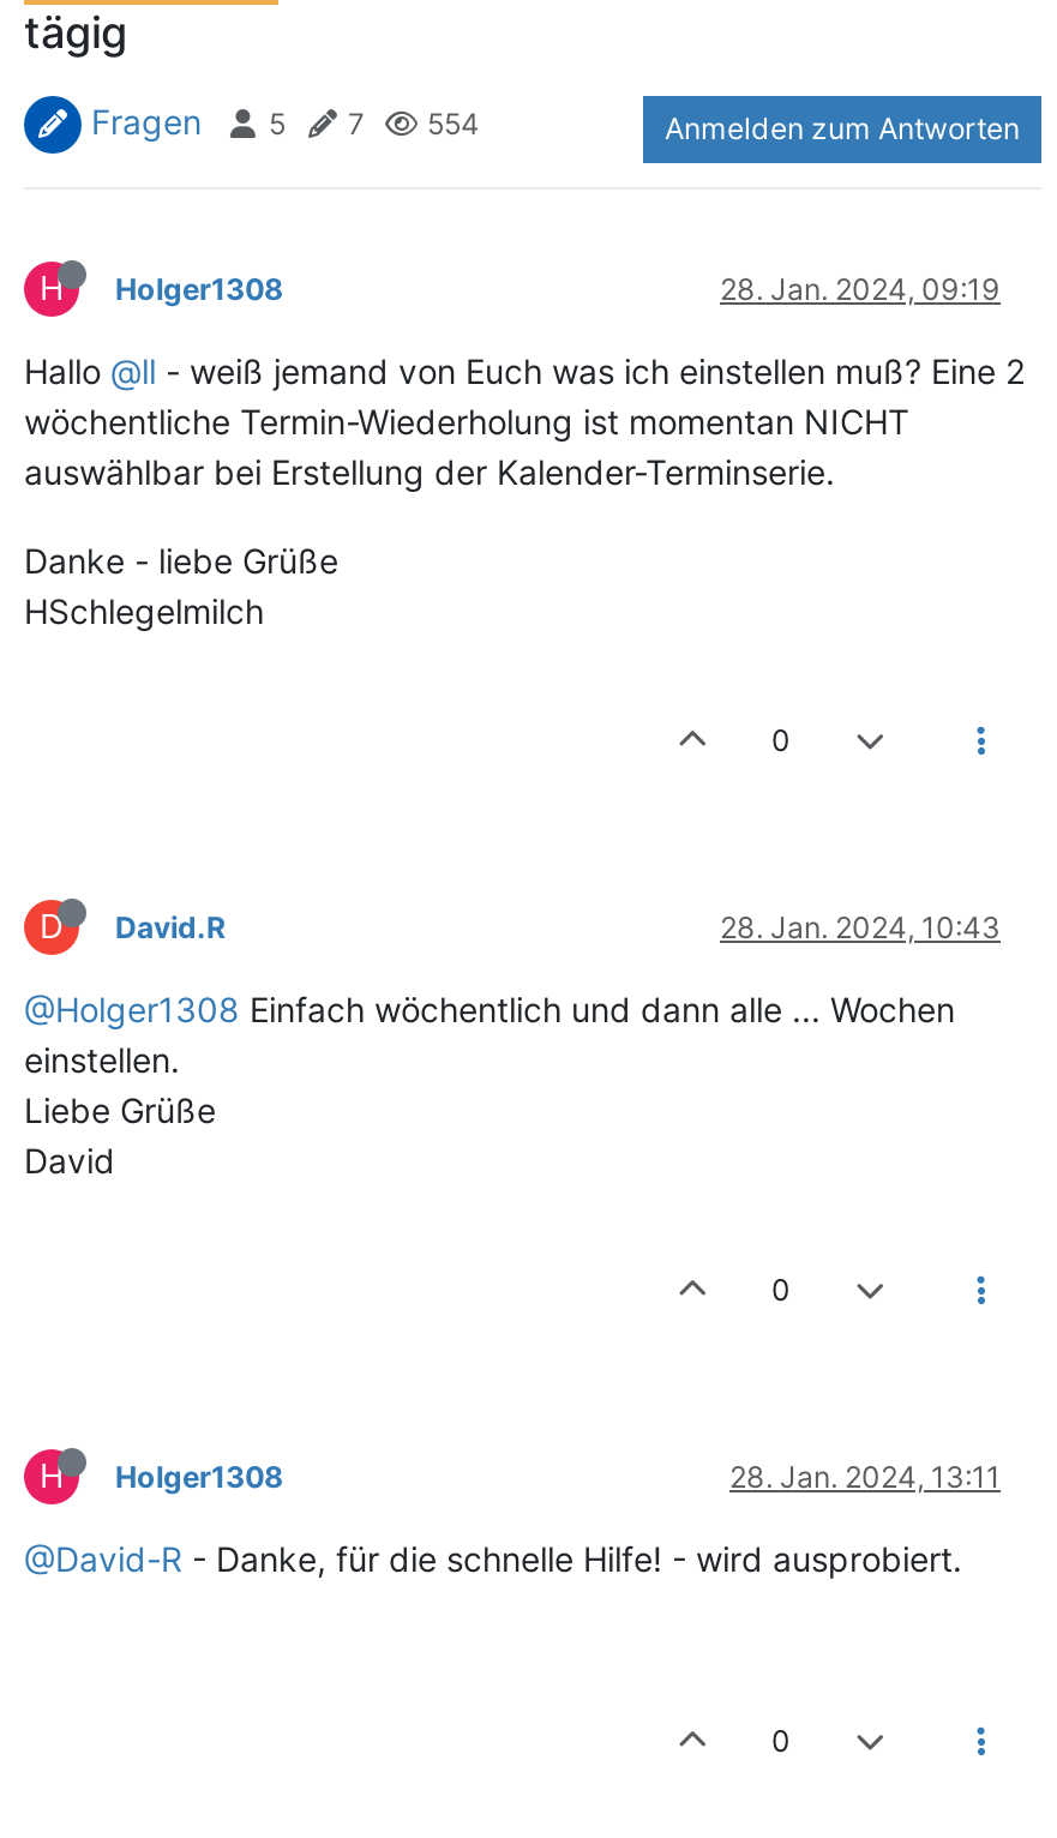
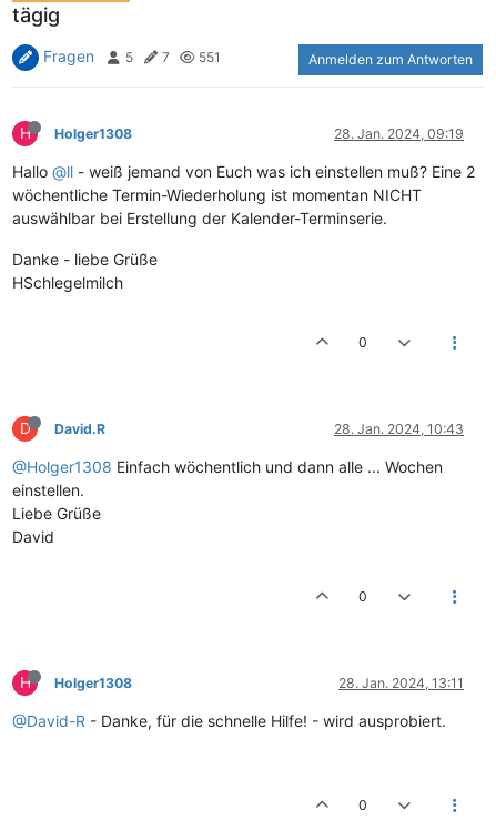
[91,101,480,142] Fragen 5 7 554 -> [43,47,221,66] Fragen 5 7 551

